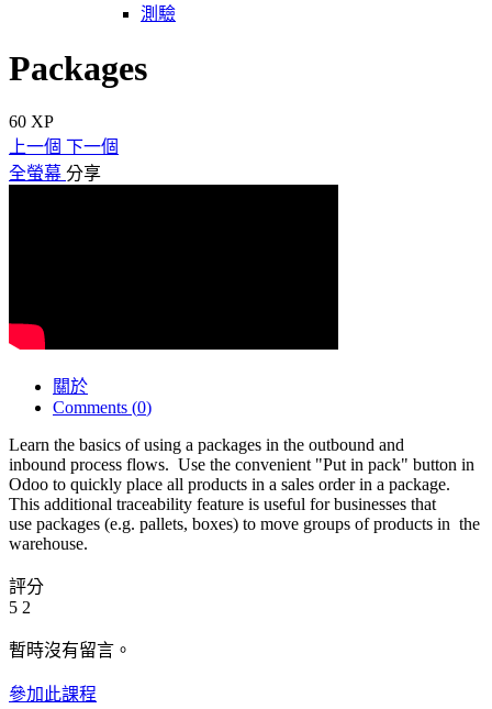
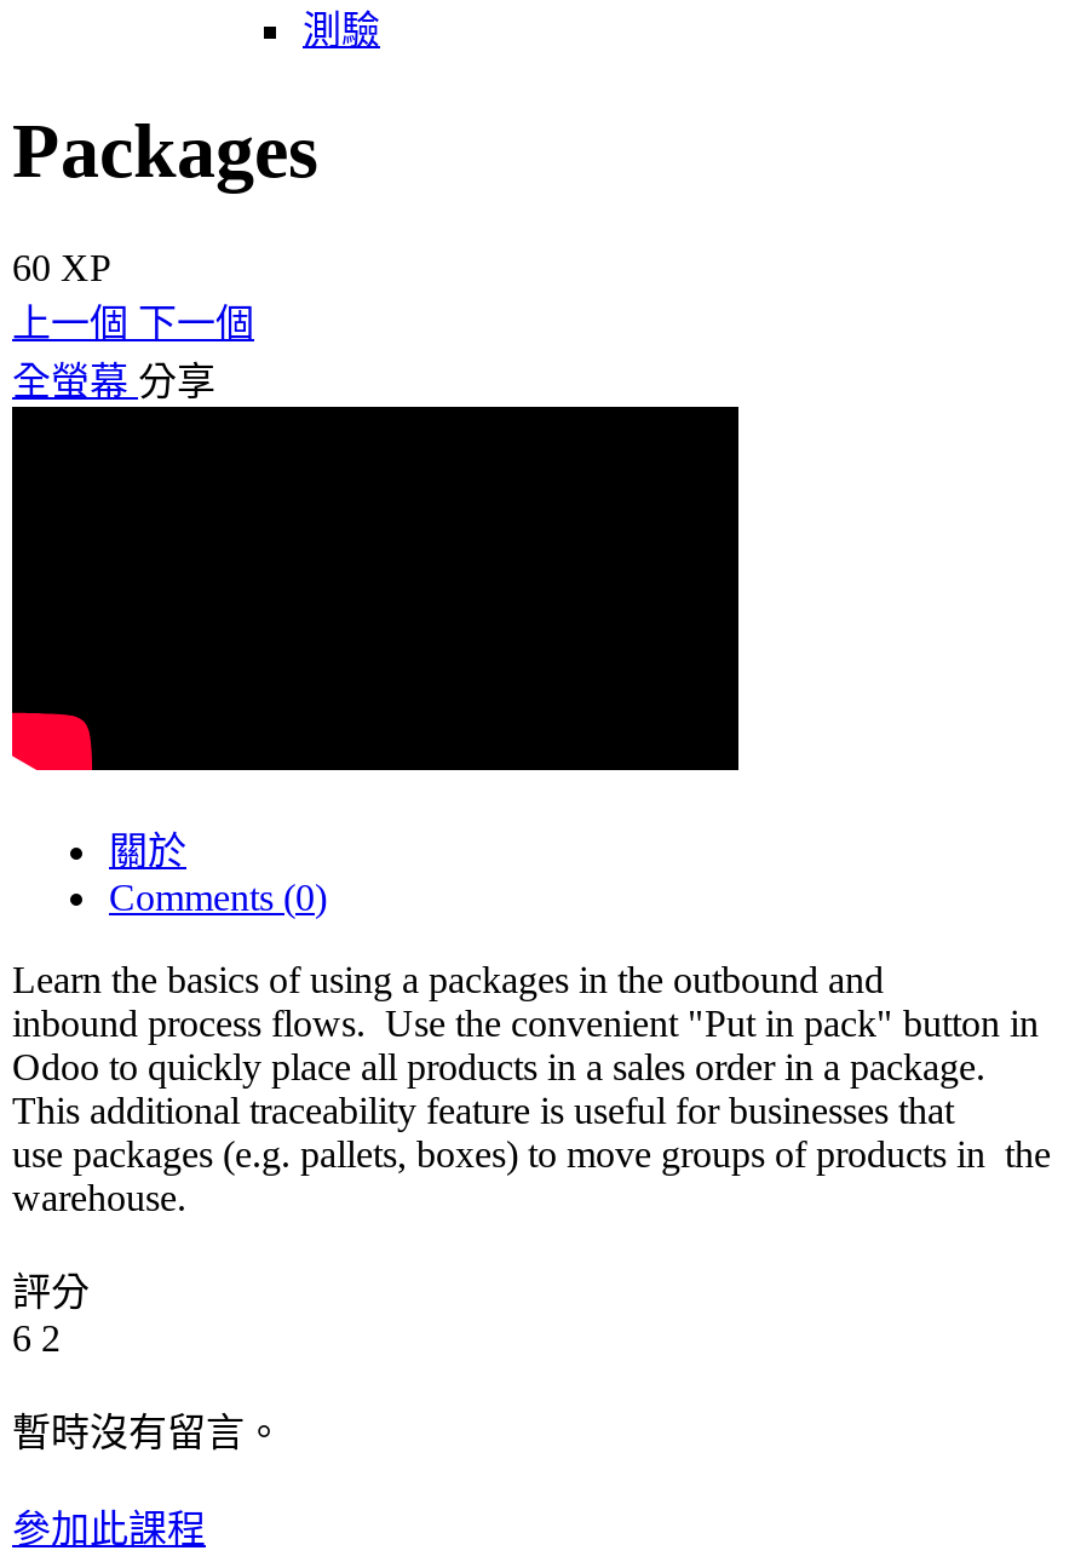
[9,598,31,617] 5 2 -> [12,1318,61,1360] 6 2

